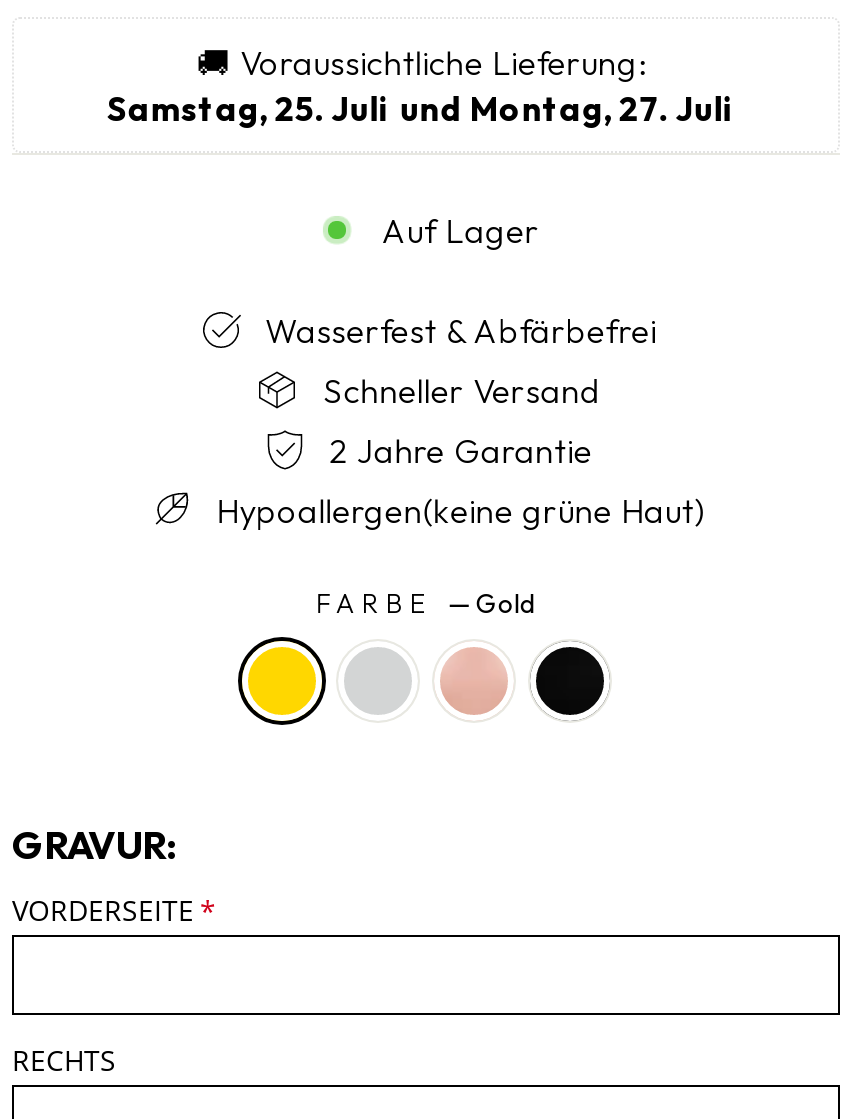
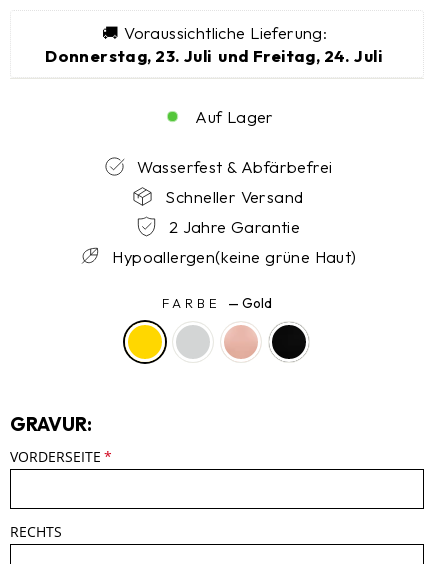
[107,87,745,129] Samstag, 25. Juli und Montag, 27. Juli -> [45,45,389,66] Donnerstag, 23. Juli und Freitag, 24. Juli

